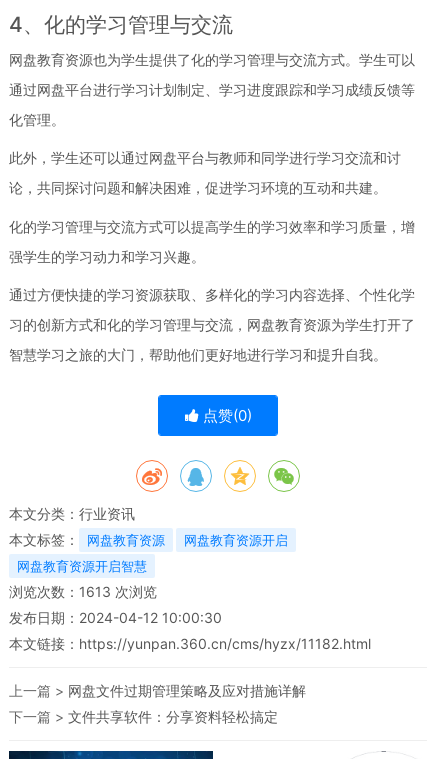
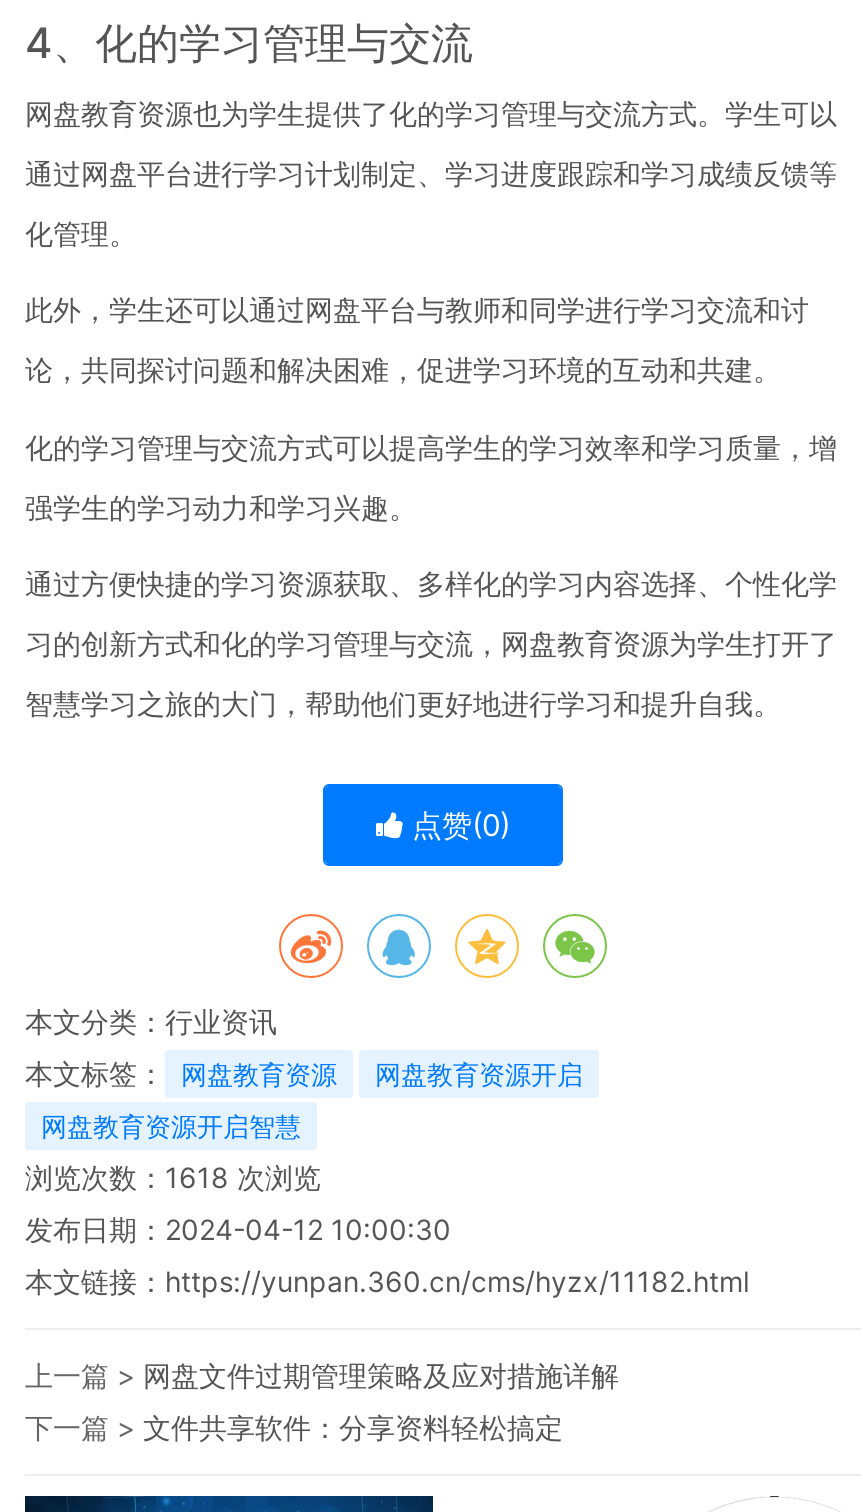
[9,583,157,600] 浏览次数：1613次浏览 -> [25,1161,321,1195] 浏览次数：1618次浏览

